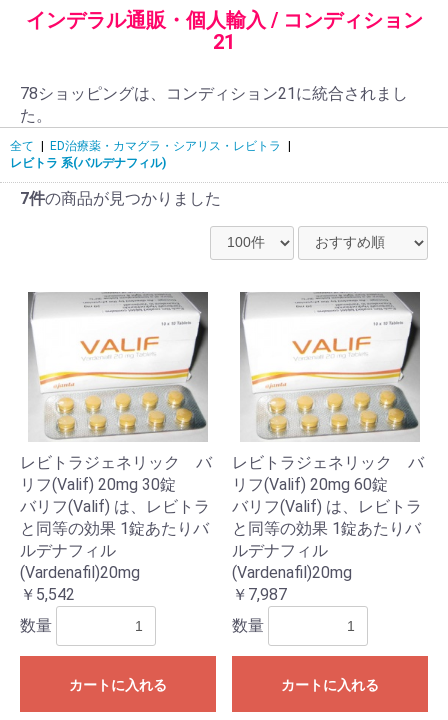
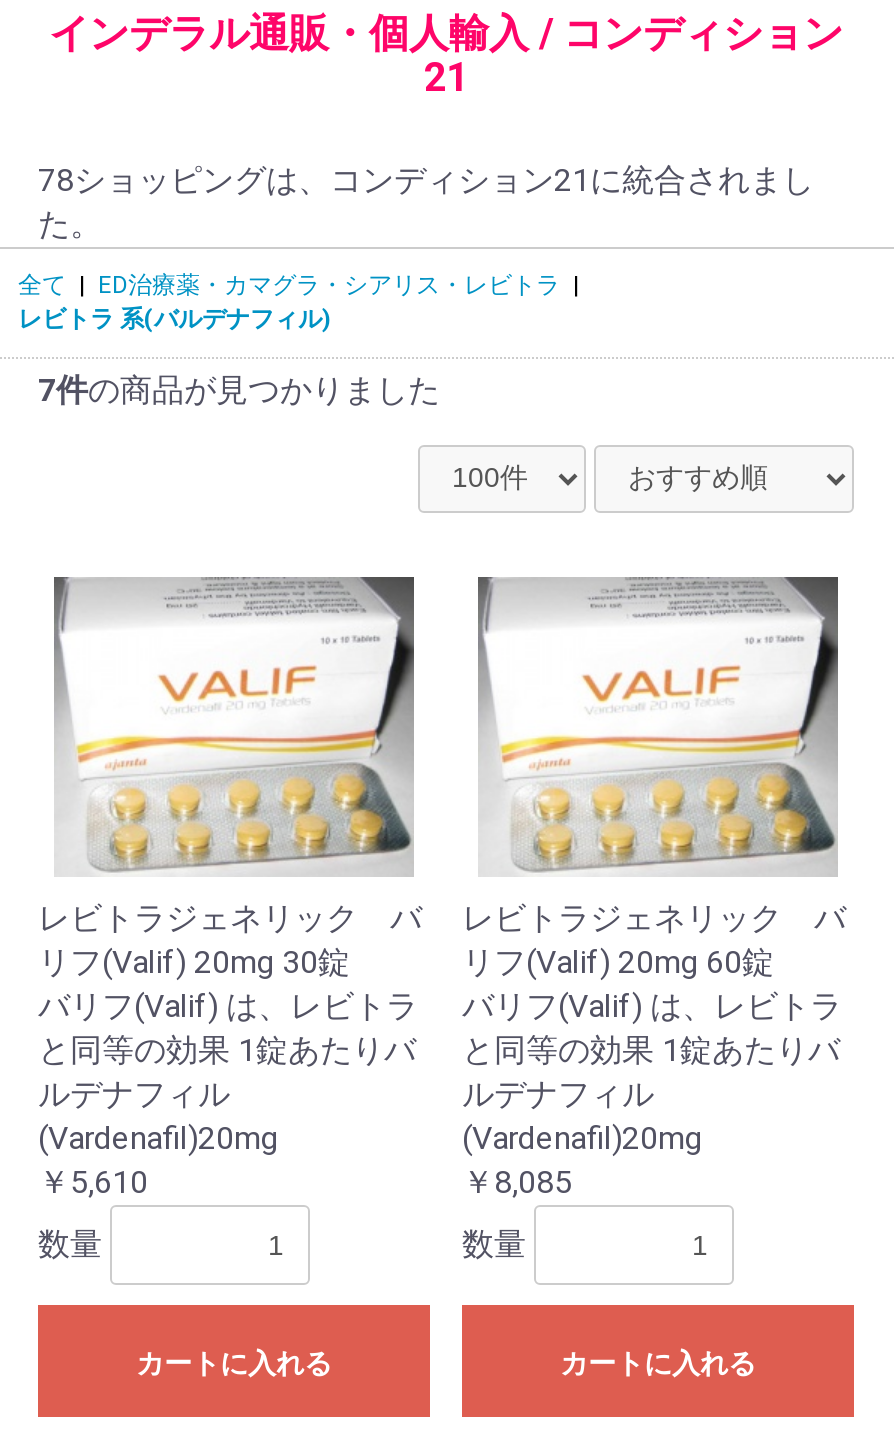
[20,585,75,604] ￥5,542 -> [38,1164,148,1202] ￥5,610
[232,585,287,604] ￥7,987 -> [462,1164,572,1202] ￥8,085

